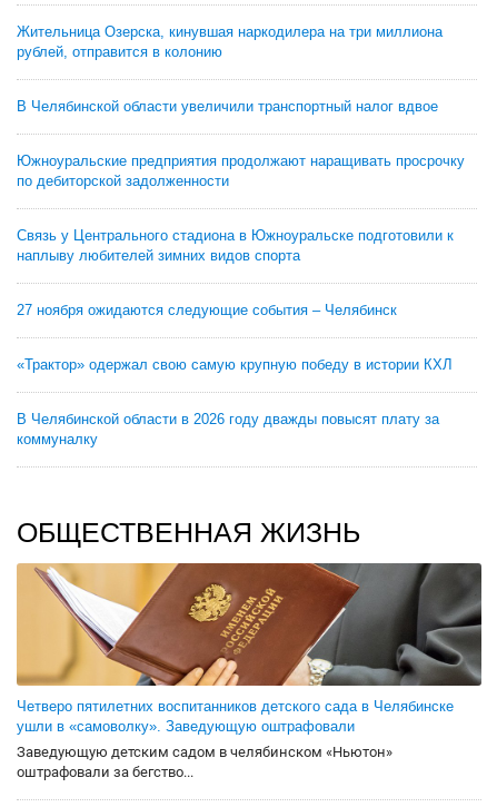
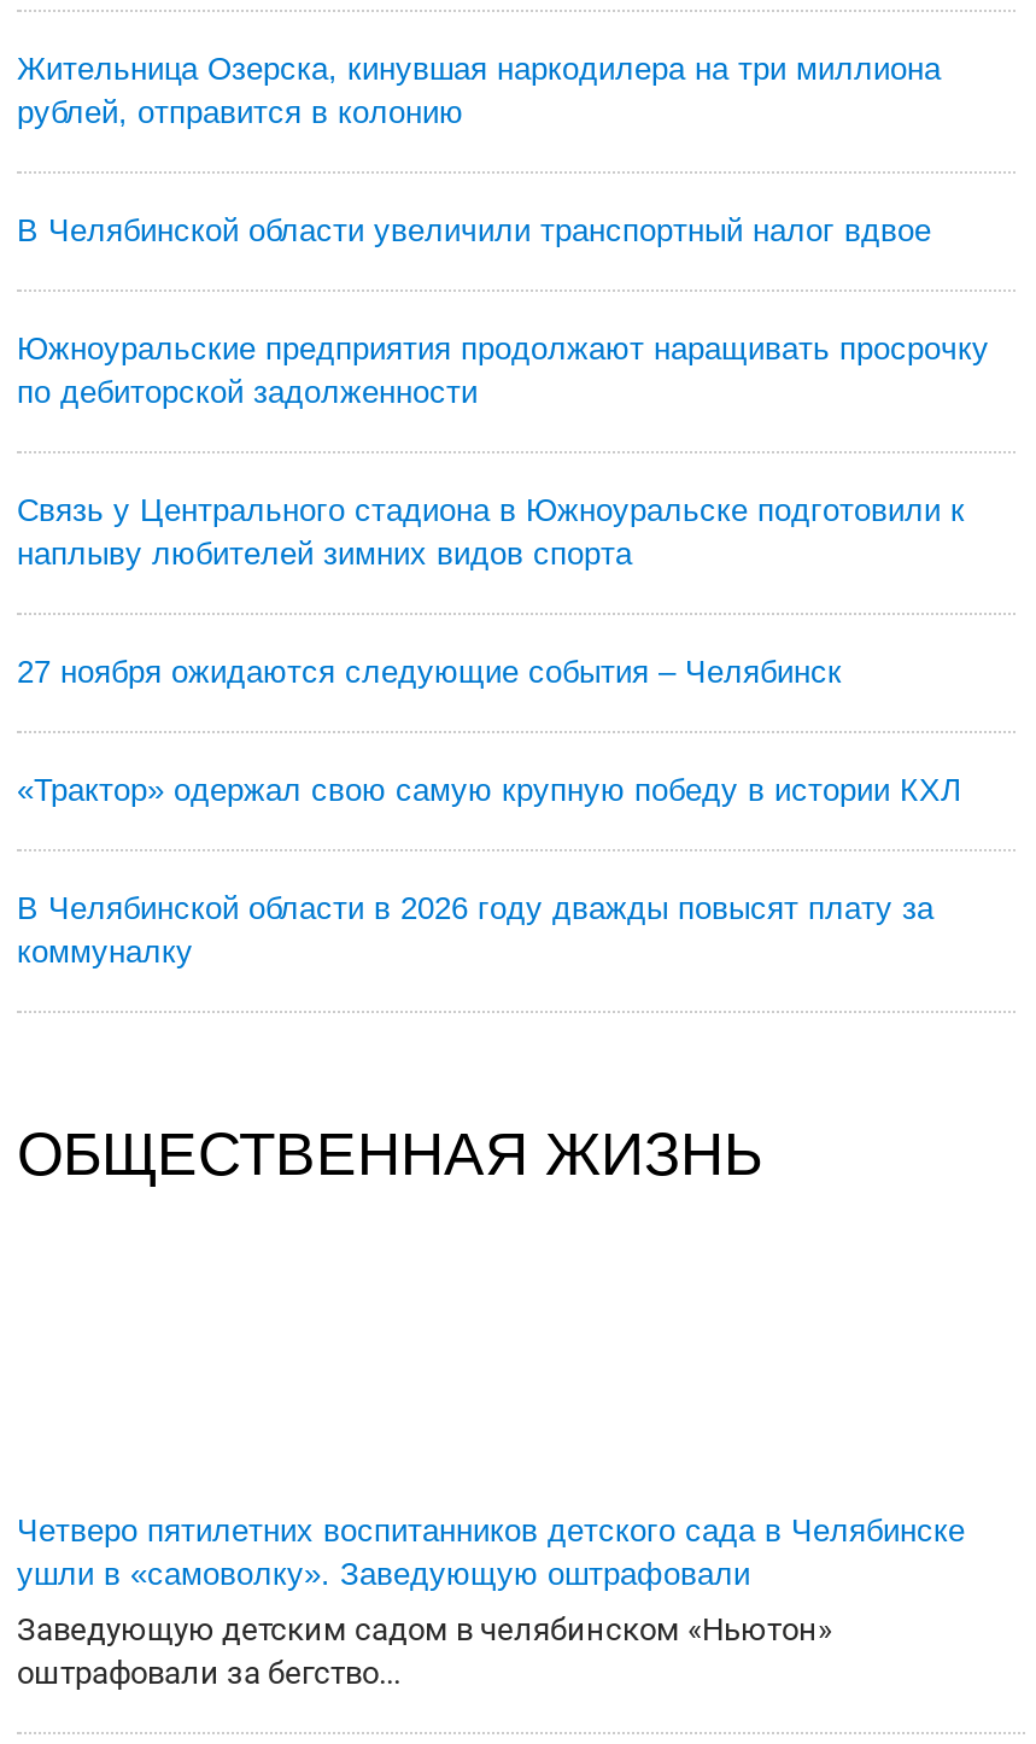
[16,562,483,687] [image] -> none

